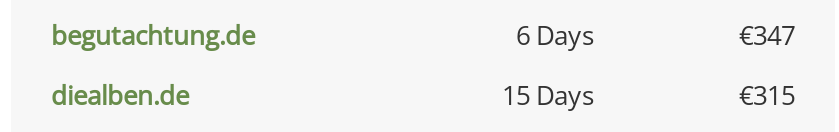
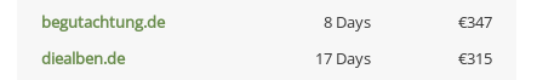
[516,17,594,53] 6 Days -> [323,11,370,33] 8 Days
[502,77,594,113] 15 Days -> [315,47,370,69] 17 Days

